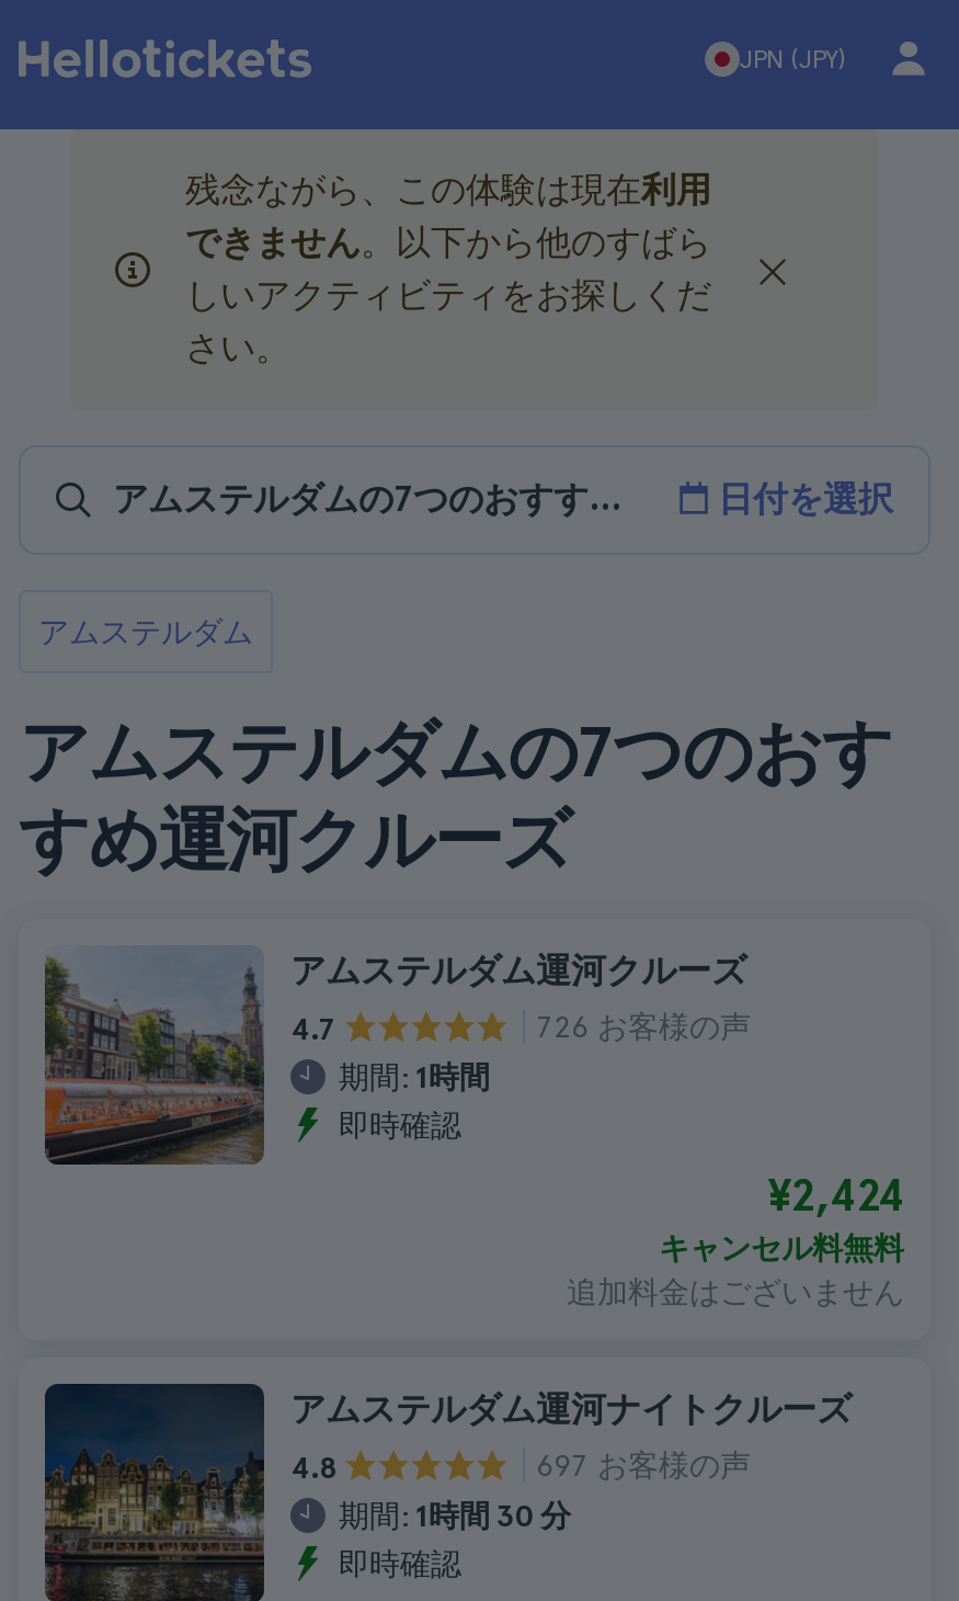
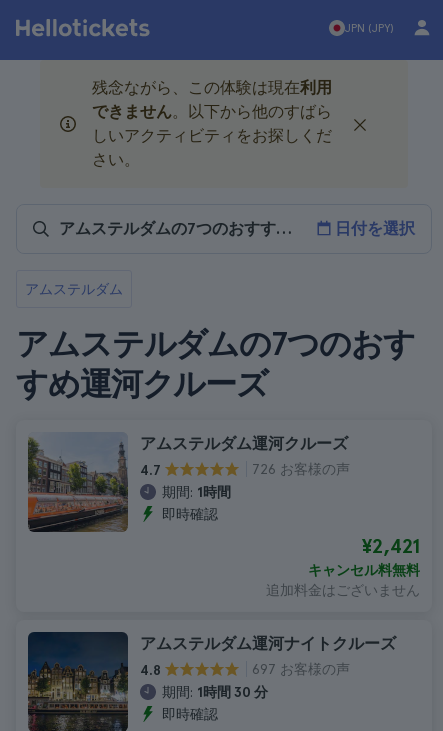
[768,1169,904,1222] ¥2,424 -> [362,534,420,558] ¥2,421

